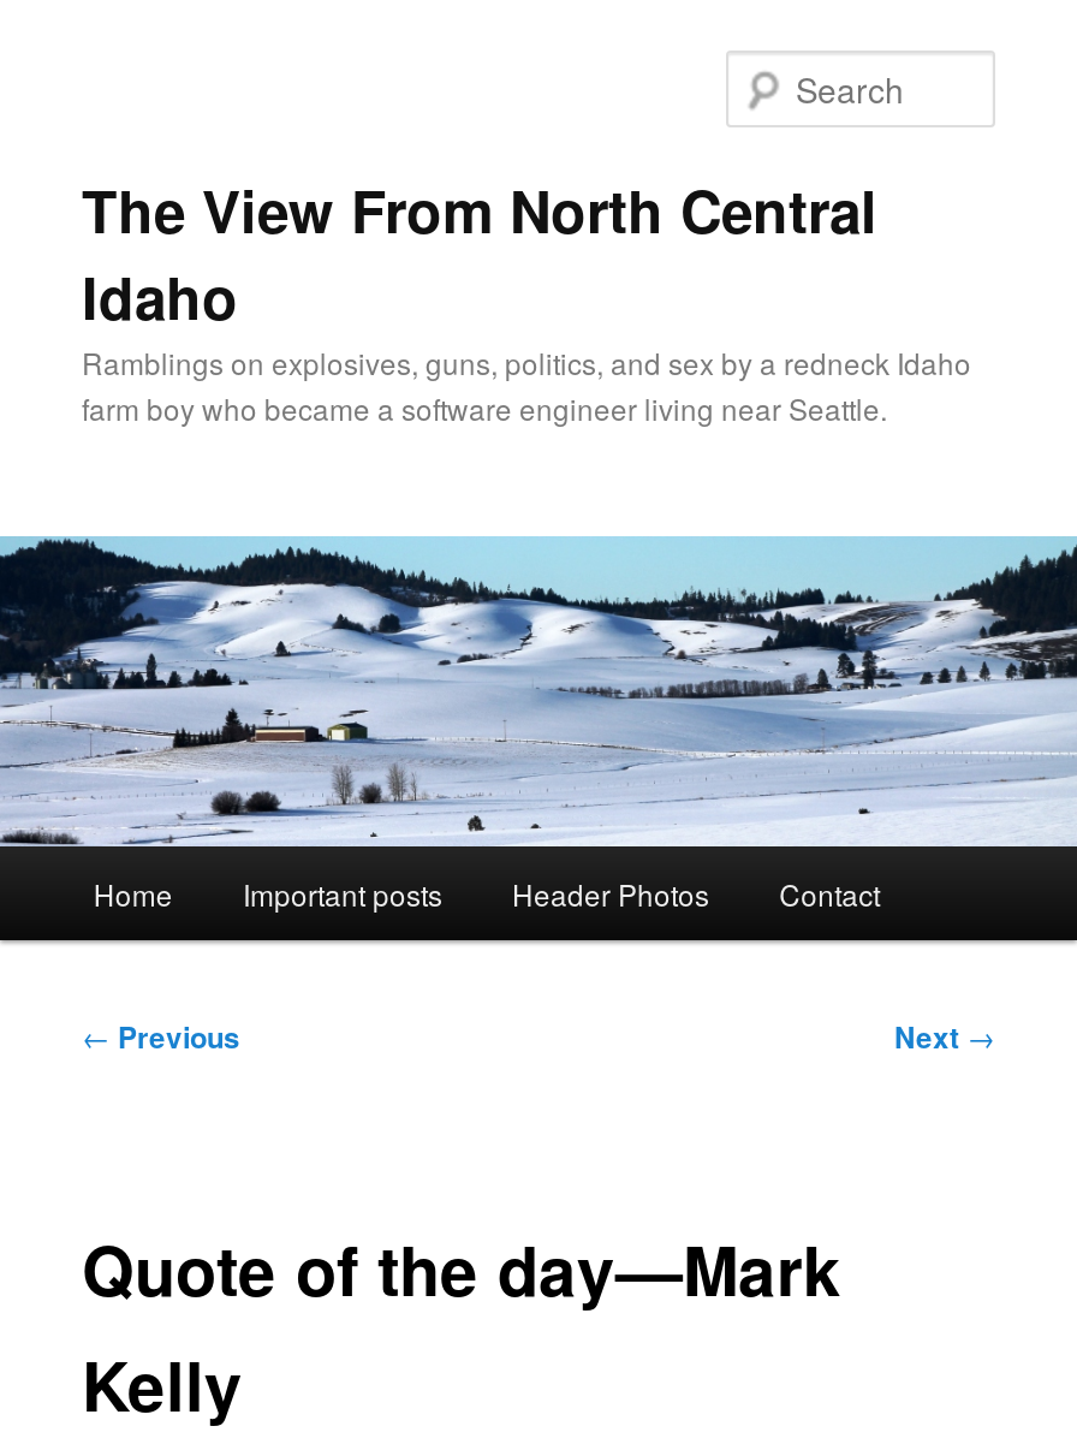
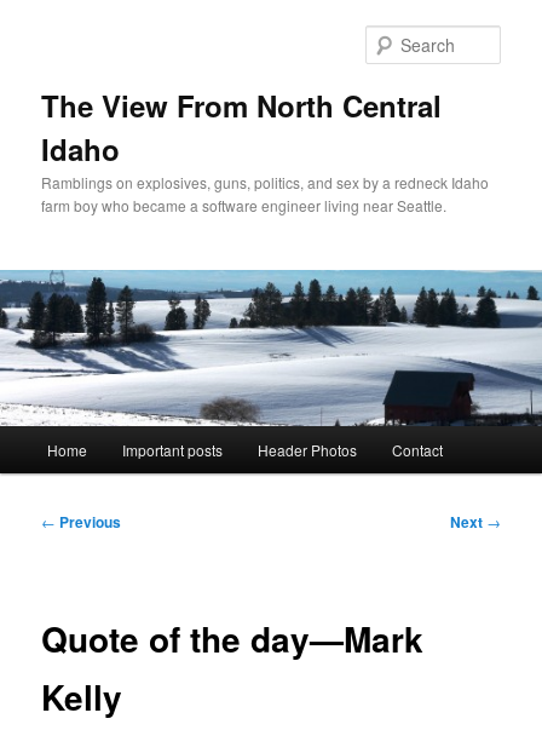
[7,539,1070,849] [image] -> [4,271,538,426] [image]

